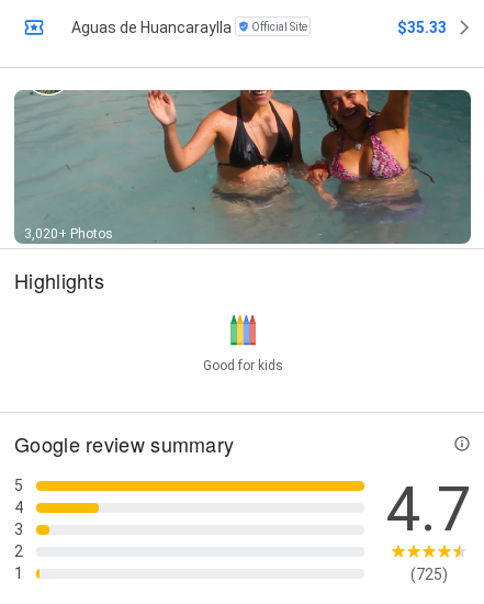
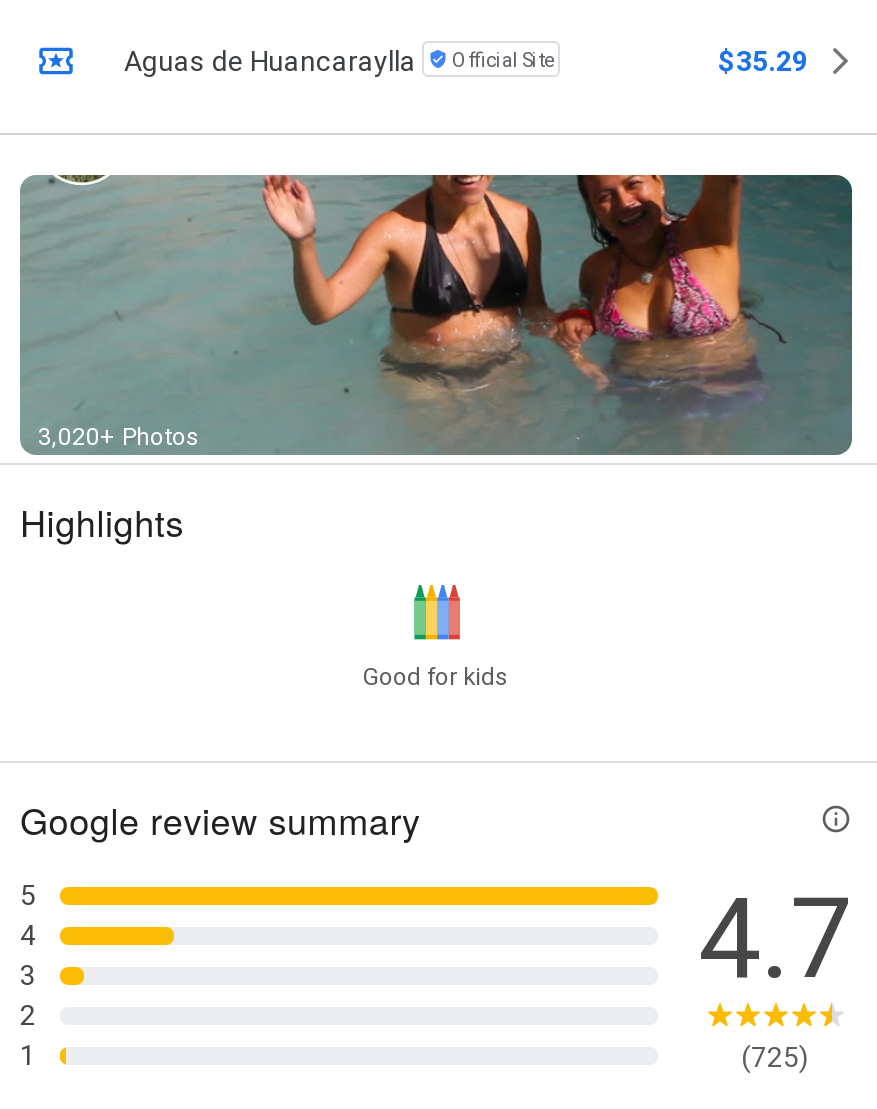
[397,19,447,36] $35.33 -> [718,45,808,77] $35.29

